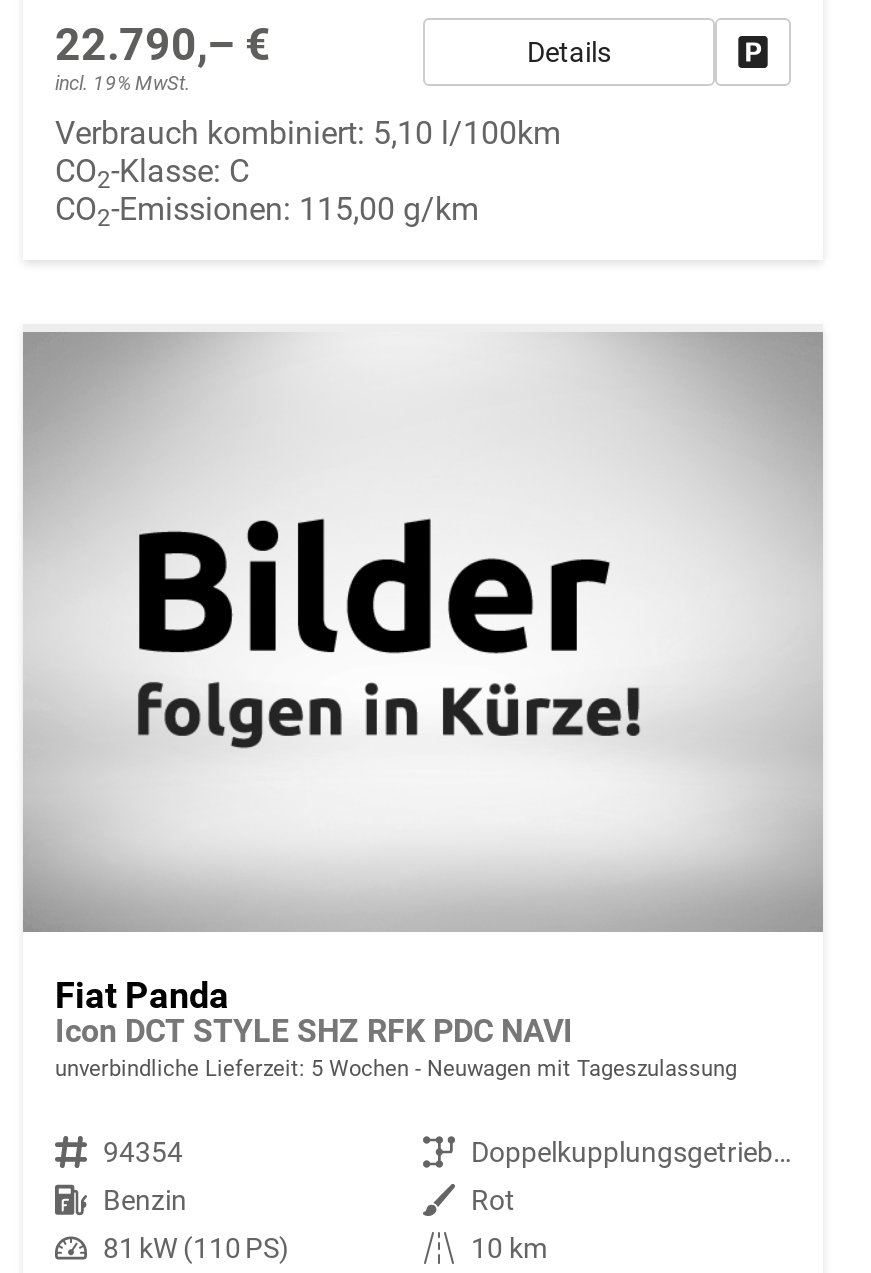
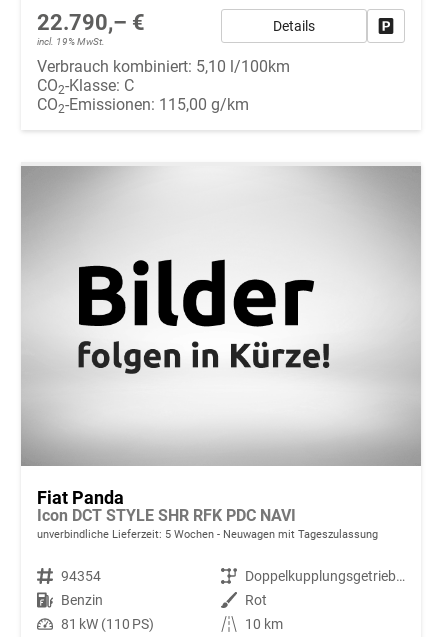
[55,1011,573,1049] Icon DCT STYLE SHZ RFK PDC NAVI -> [37,505,296,524] Icon DCT STYLE SHR RFK PDC NAVI

